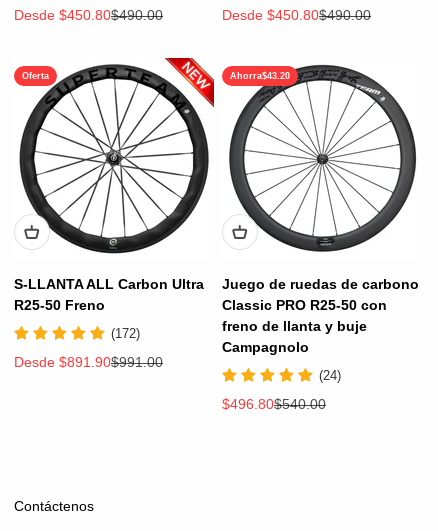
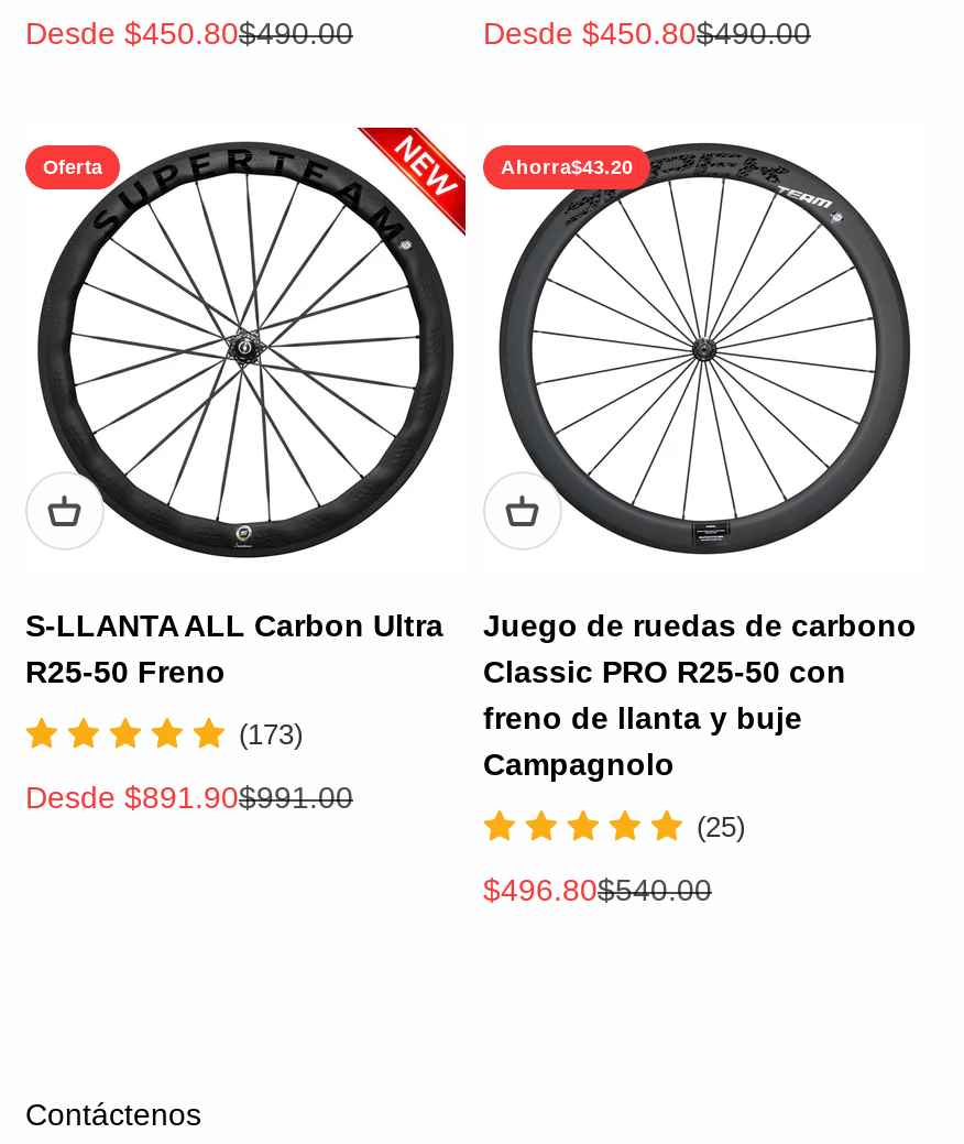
[111,326,140,341] (172) -> [239,717,303,750] (173)
[319,368,341,383] (24) -> [697,810,745,843] (25)

